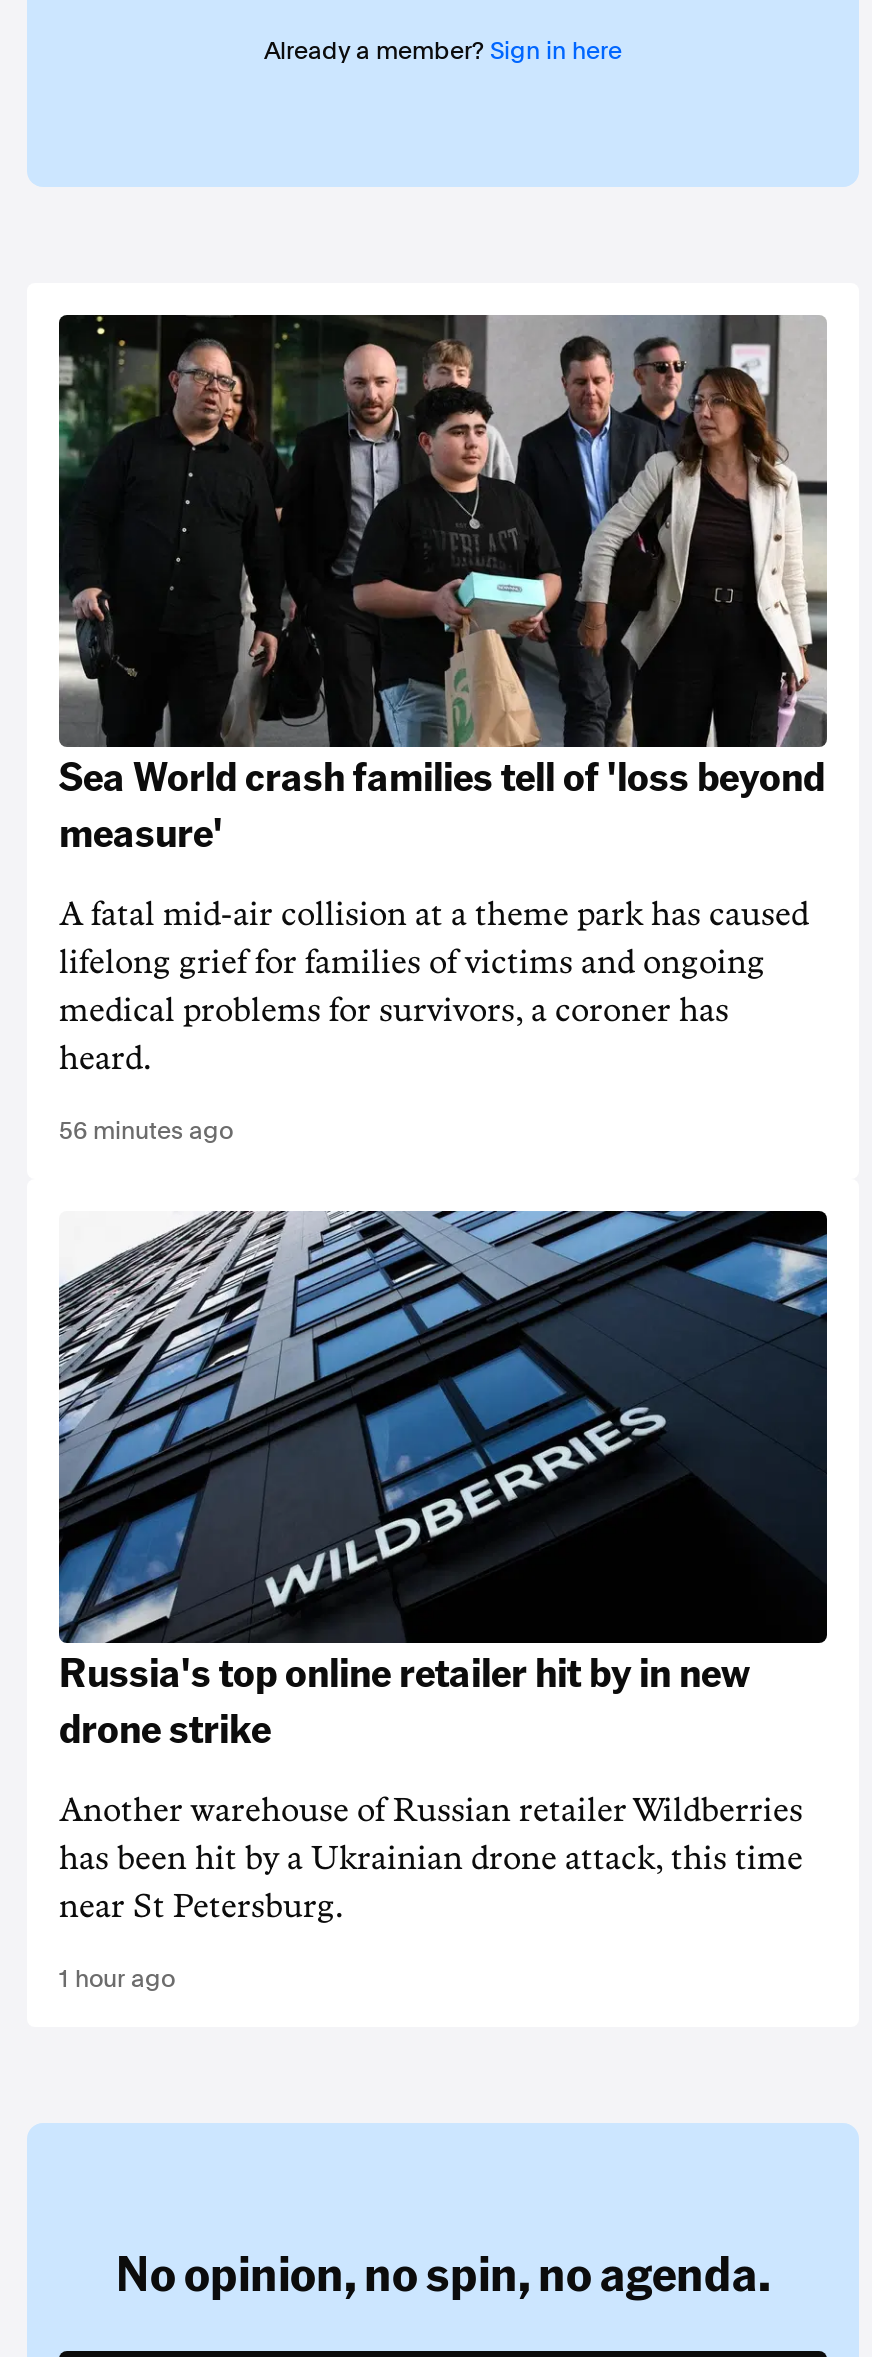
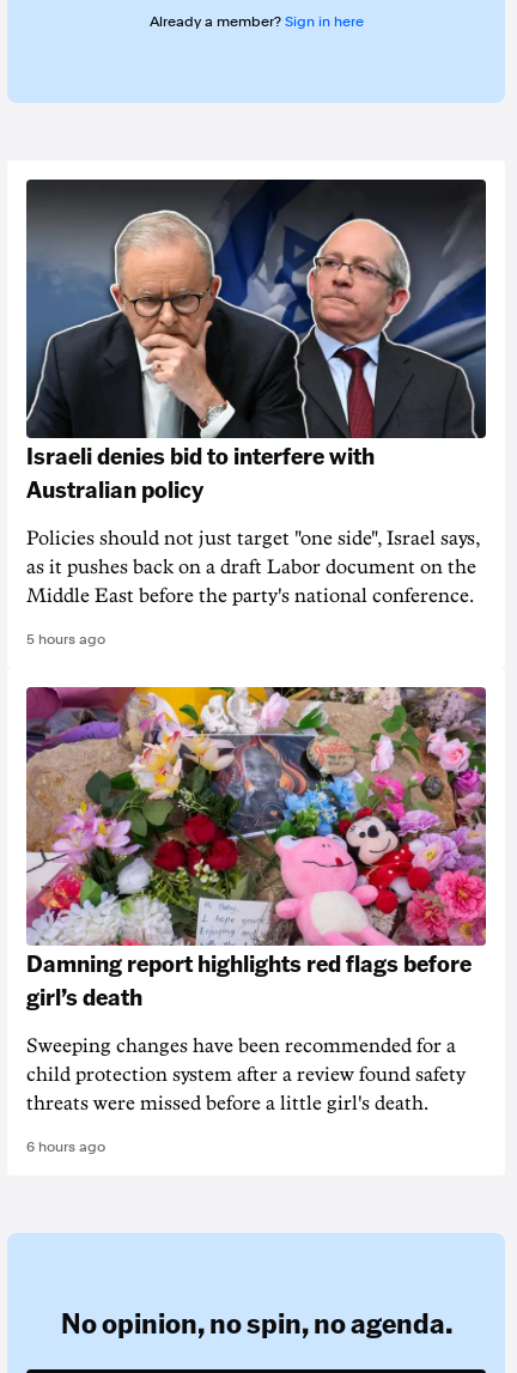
[57,315,827,1145] [image] | Sea World crash families tell of 'loss beyond | measure' | A fatal mid-air collision at a theme park has caused | lifelong grief for families of victims and ongoing | medical problems for survivors, a coroner has | heard. | 56 minutes ago -> [25,178,486,648] [image] | Israeli denies bid to interfere with | Australian policy | Policies should not just target "one side", Israel says, | as it pushes back on a draft Labor document on the | Middle East before the party's national conference. | 5 hours ago
[57,1209,829,1993] [image] | Russia's top online retailer hit by in new | drone strike | Another warehouse of Russian retailer Wildberries | has been hit by a Ukrainian drone attack, this time | near St Petersburg. | 1 hour ago -> [25,686,487,1155] [image] | Damning report highlights red flags before | girl’s death | Sweeping changes have been recommended for a | child protection system after a review found safety | threats were missed before a little girl's death. | 6 hours ago

